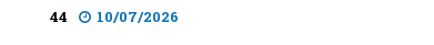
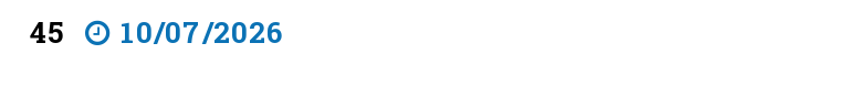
[50,6,179,26] 44 10/07/2026 -> [30,12,284,52] 45 10/07/2026

